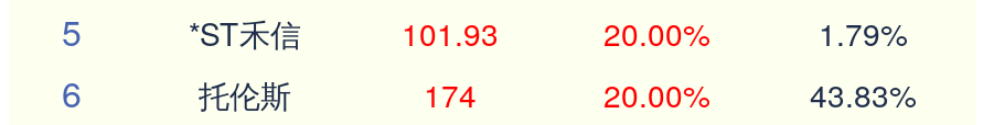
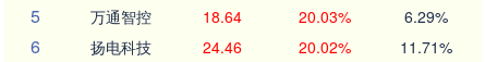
[189,12,907,55] *ST禾信 | 101.93 | 20.00% | 1.79% -> [90,6,448,28] 万通智控 | 18.64 | 20.03% | 6.29%
[199,73,916,117] 托伦斯 | 174 | 20.00% | 43.83% -> [90,36,452,58] 扬电科技 | 24.46 | 20.02% | 11.71%

